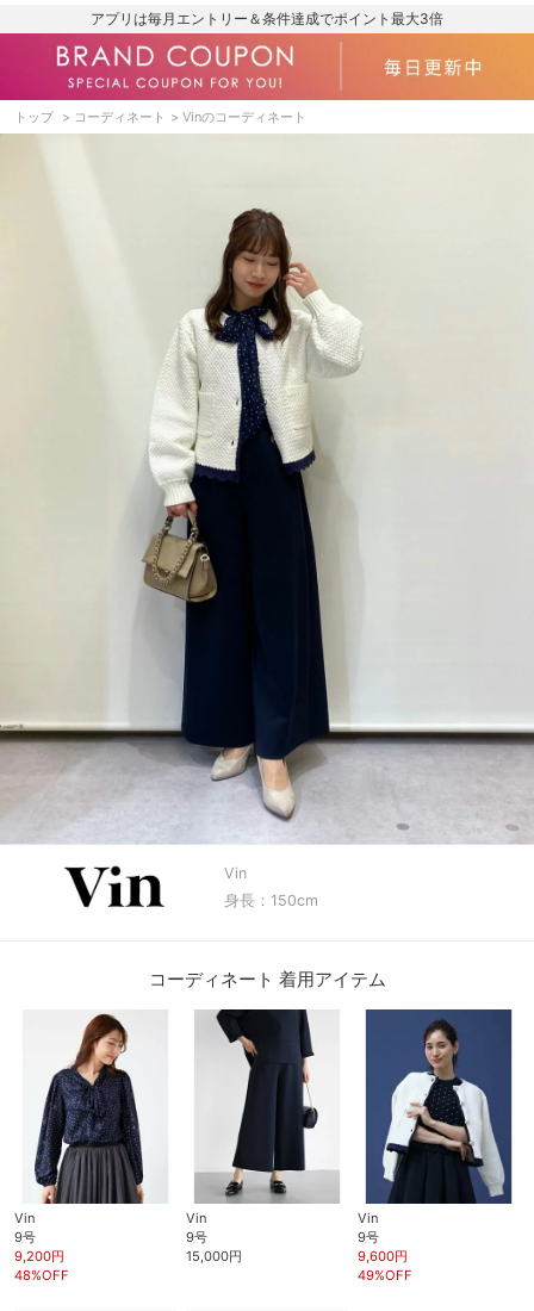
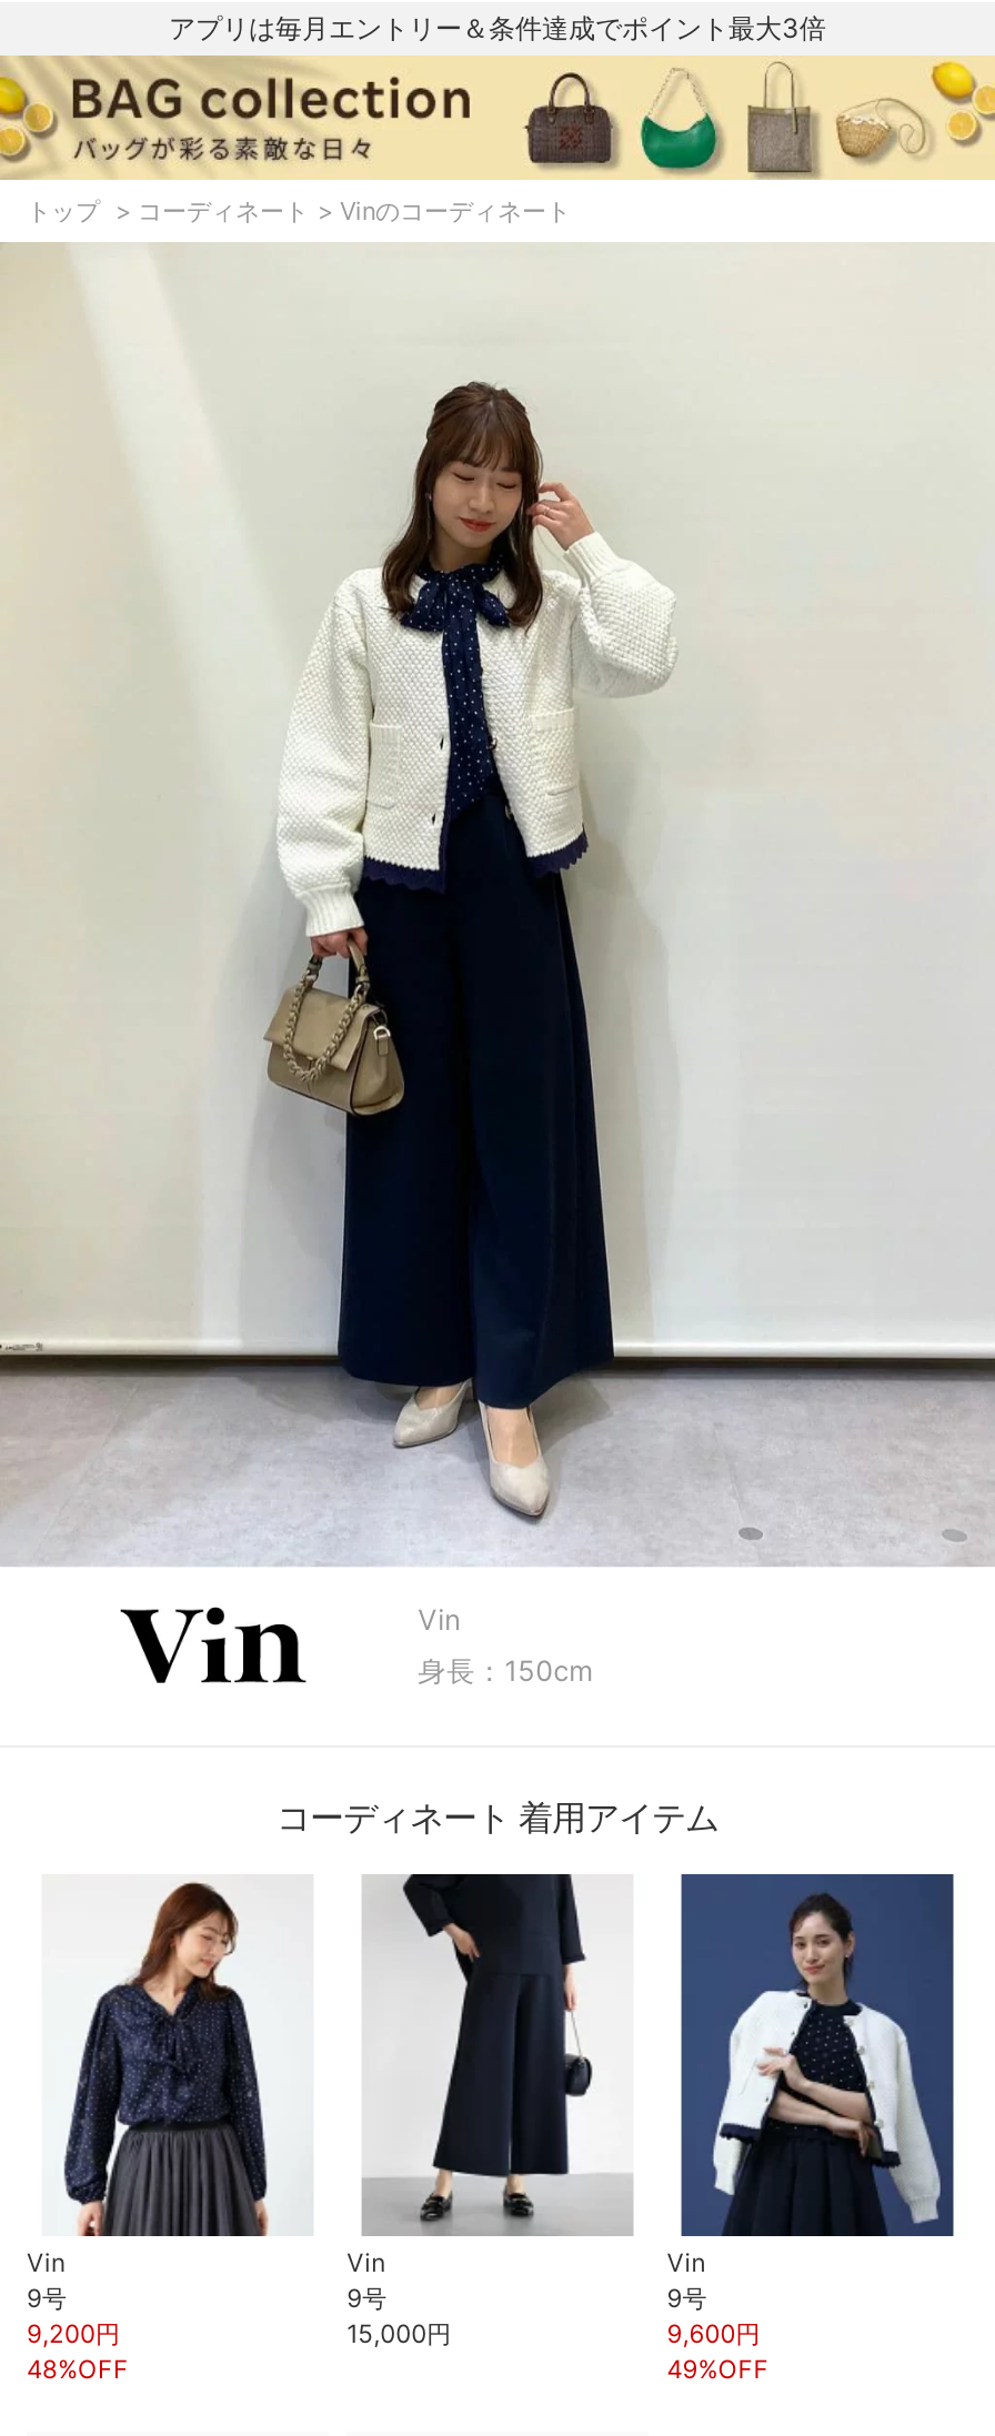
[4,32,530,101] [image] -> [7,56,988,180] [image]

